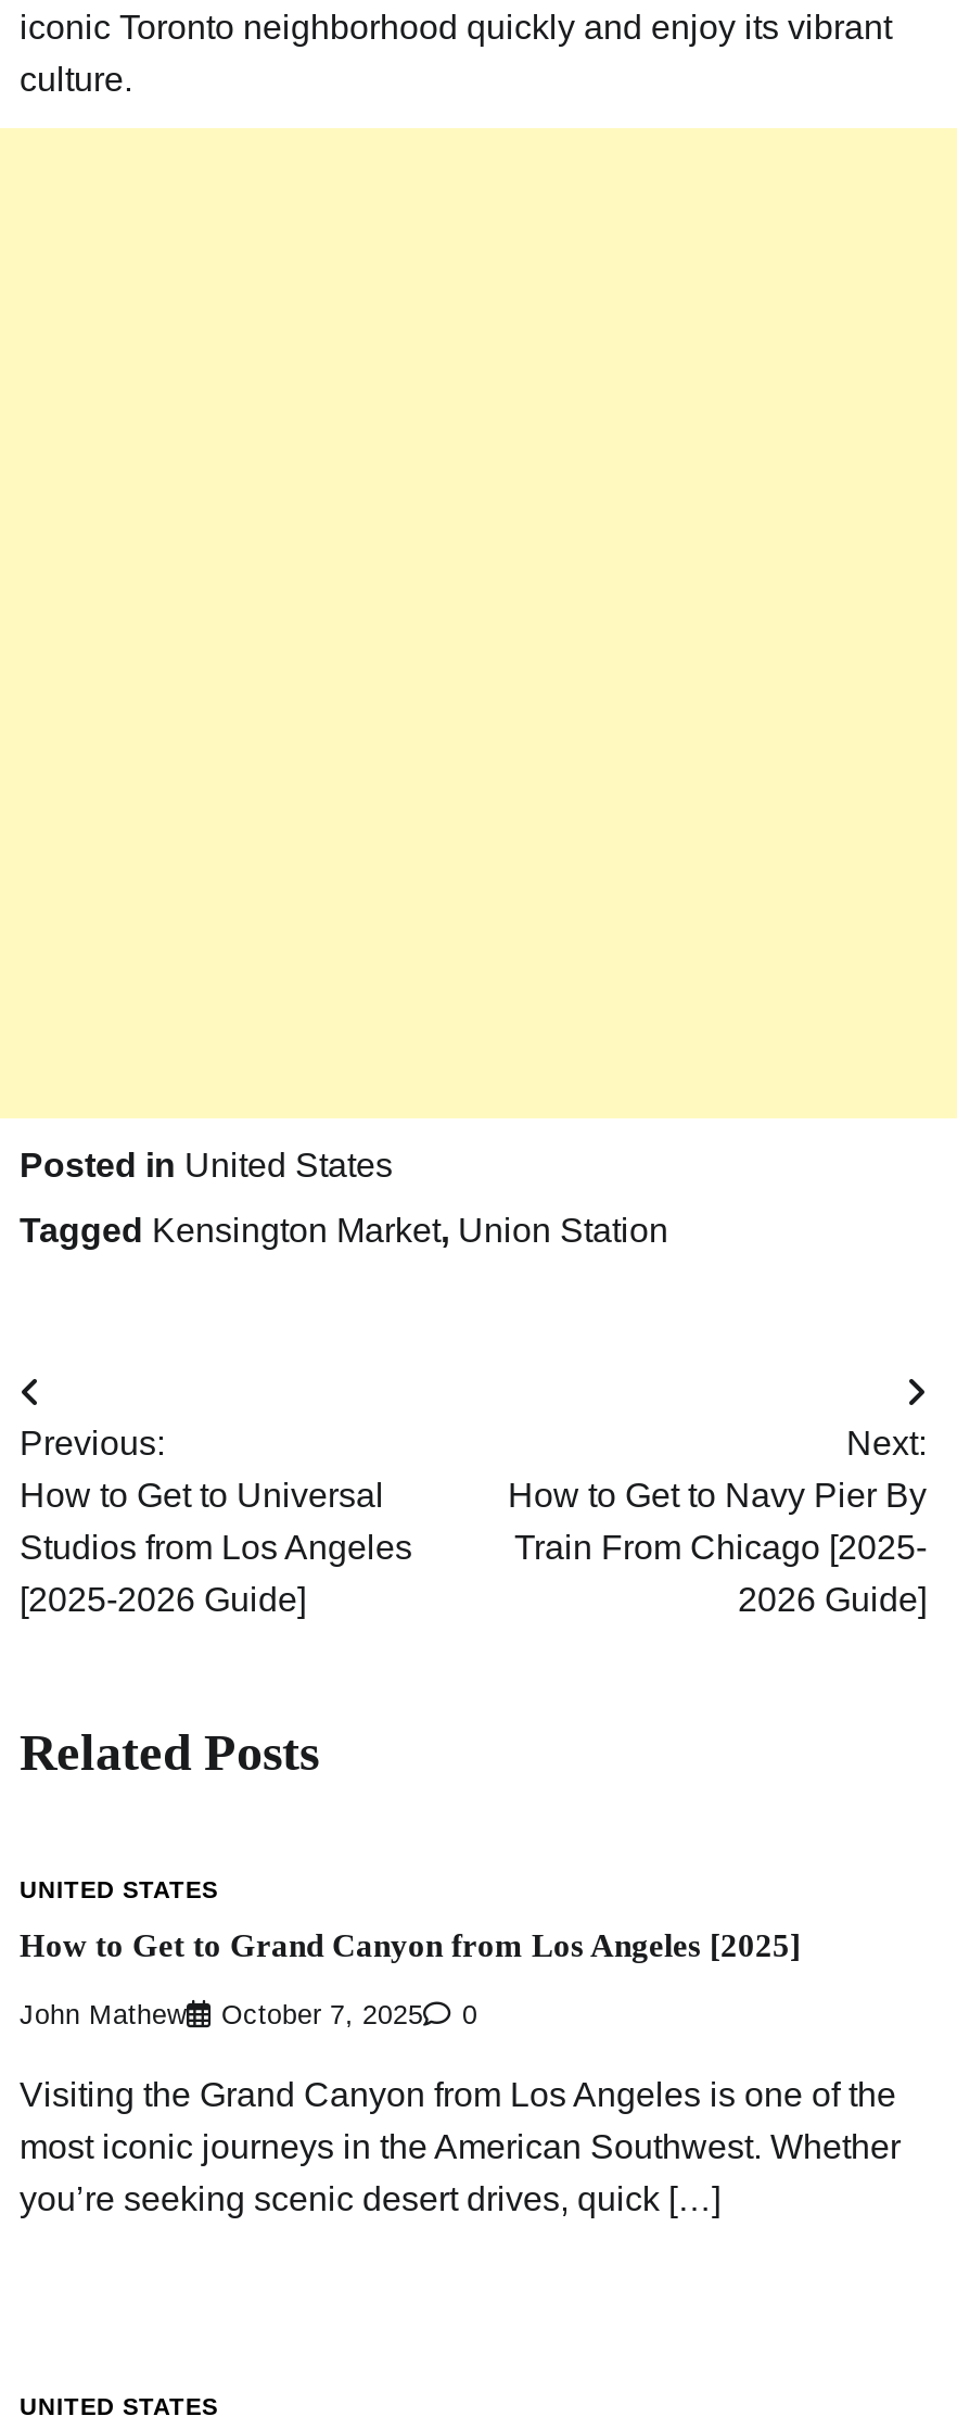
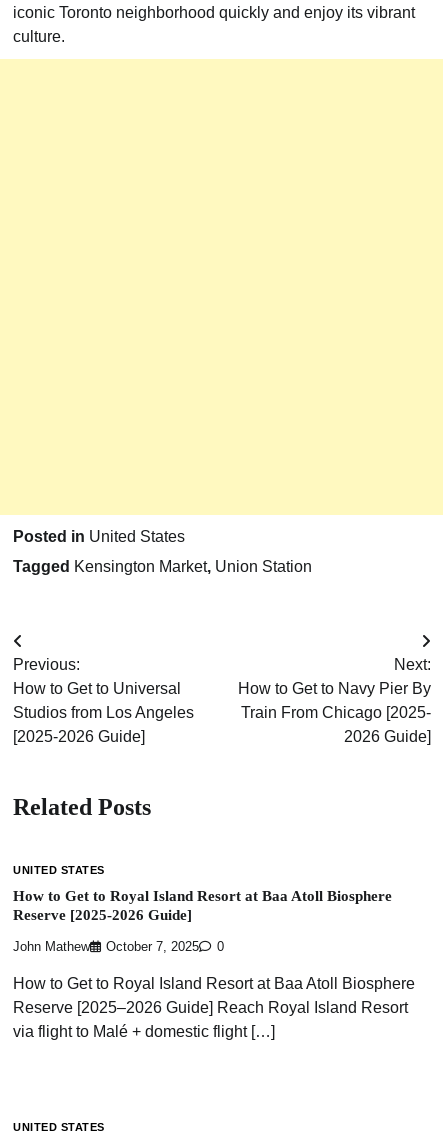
[20,1929,801,1964] How to Get to Grand Canyon from Los Angeles [2025] -> [13,888,392,923] How to Get to Royal Island Resort at Baa Atoll Biosphere | Reserve [2025-2026 Guide]
[20,2075,901,2217] Visiting the Grand Canyon from Los Angeles is one of the | most iconic journeys in the American Southwest. Whether | you’re seeking scenic desert drives, quick […] -> [13,975,415,1040] How to Get to Royal Island Resort at Baa Atoll Biosphere | Reserve [2025–2026 Guide] Reach Royal Island Resort | via flight to Malé + domestic flight […]

